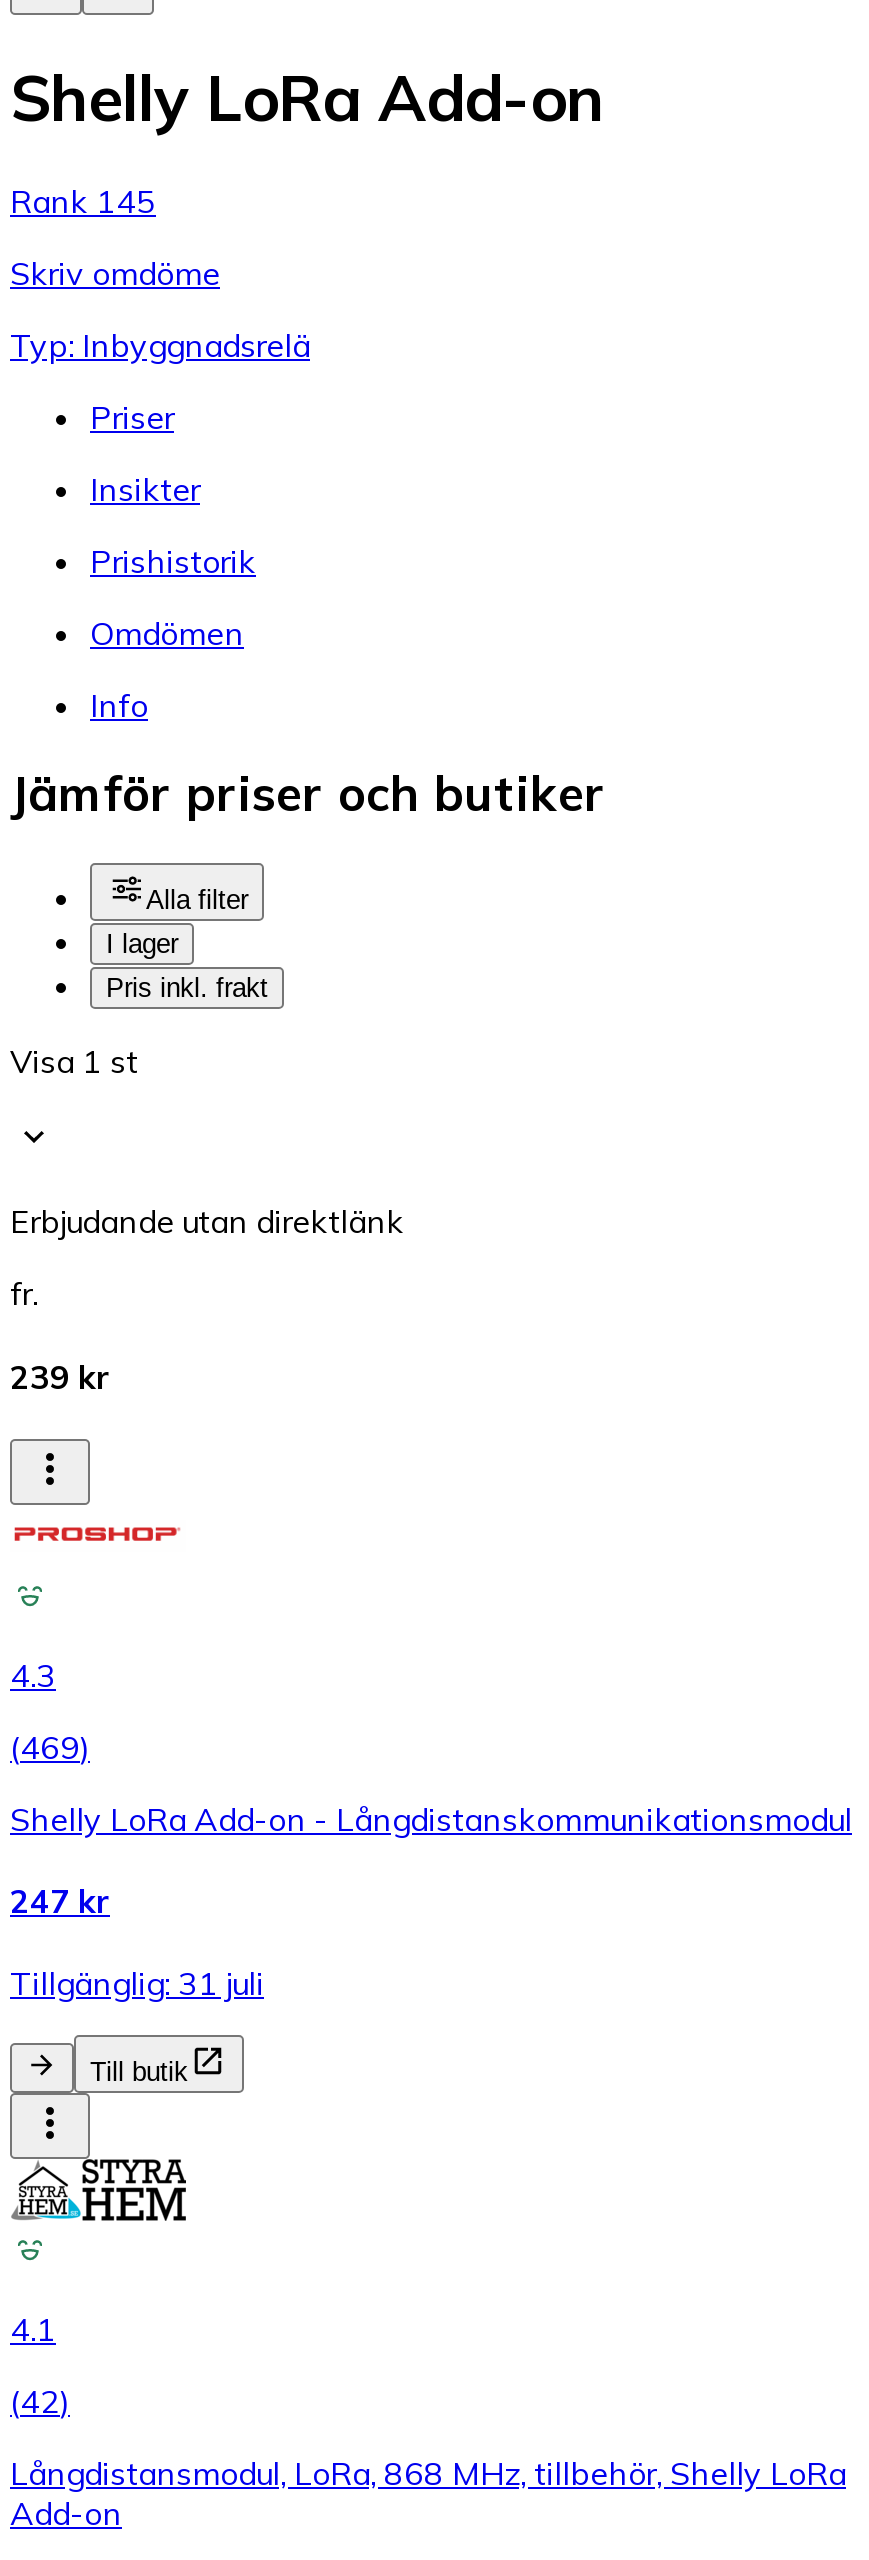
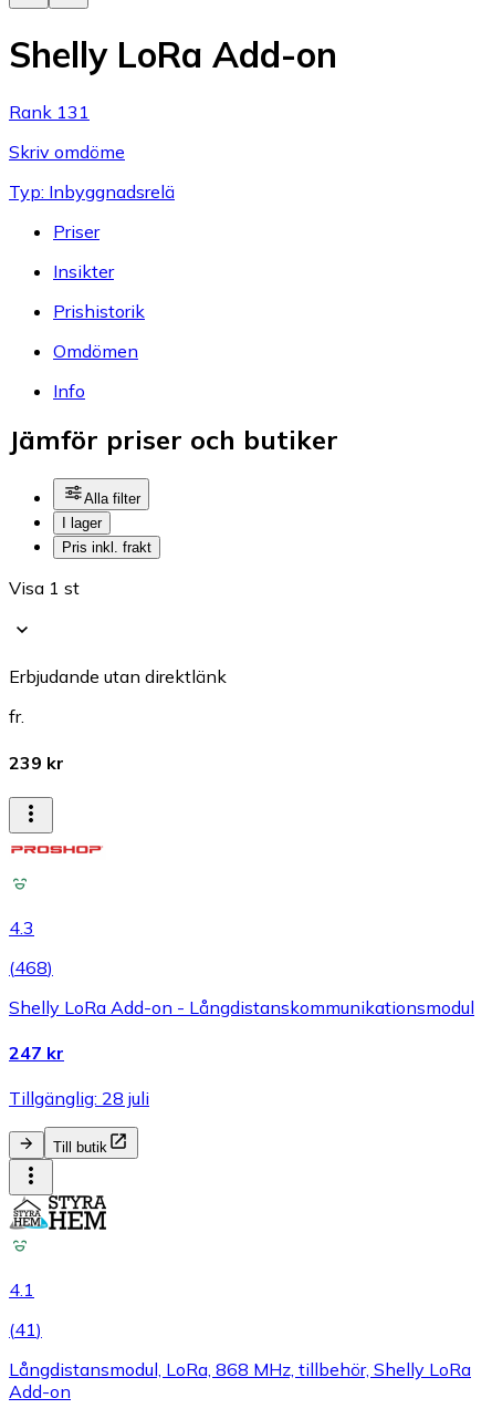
[10,180,156,220] Rank 145 -> [9,100,90,122] Rank 131
[10,1727,90,1767] (469) -> [9,956,53,978] (468)
[10,1964,264,2004] Tillgänglig: 31 juli -> [9,1087,149,1110] Tillgänglig: 28 juli
[10,2382,70,2422] (42) -> [9,1319,42,1341] (41)

